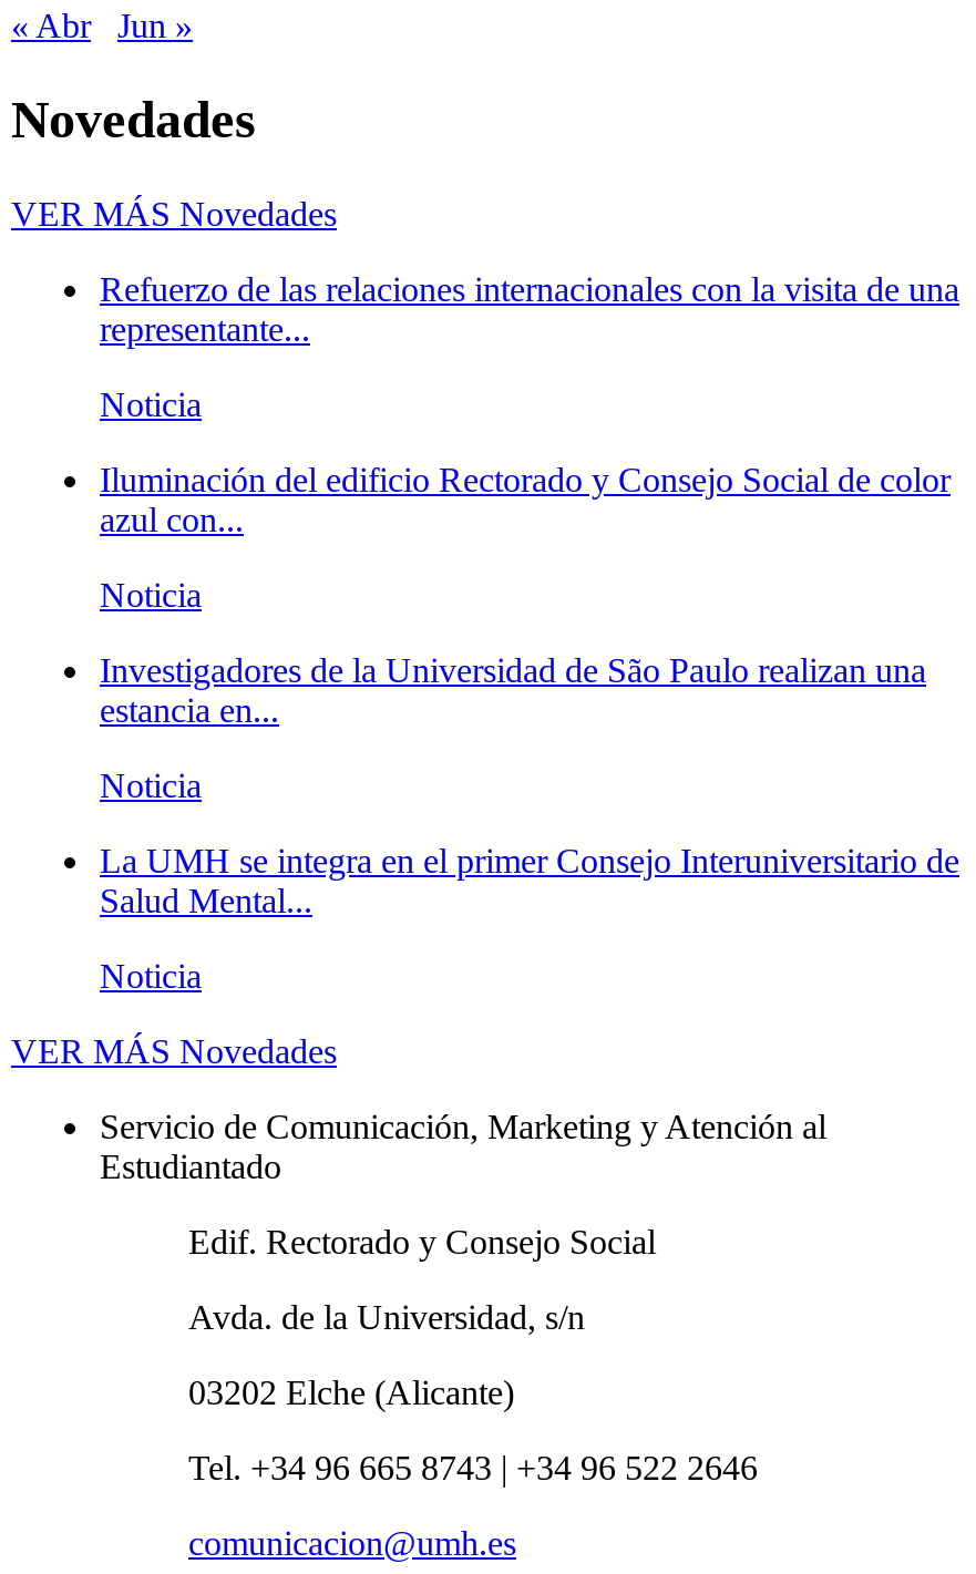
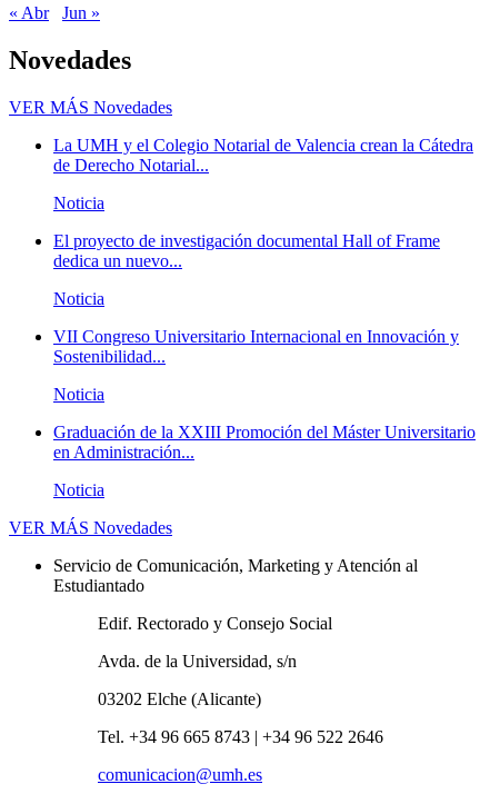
[100,269,959,347] Refuerzo de las relaciones internacionales con la visita de una | representante... -> [53,135,473,174] La UMH y el Colegio Notarial de Valencia crean la Cátedra | de Derecho Notarial...
[100,460,951,537] Iluminación del edificio Rectorado y Consejo Social de color | azul con... -> [53,231,440,270] El proyecto de investigación documental Hall of Frame | dedica un nuevo...
[100,650,926,728] Investigadores de la Universidad de São Paulo realizan una | estancia en... -> [53,326,459,365] VII Congreso Universitario Internacional en Innovación y | Sostenibilidad...
[100,841,959,918] La UMH se integra en el primer Consejo Interuniversitario de | Salud Mental... -> [53,422,476,461] Graduación de la XXIII Promoción del Máster Universitario | en Administración...

